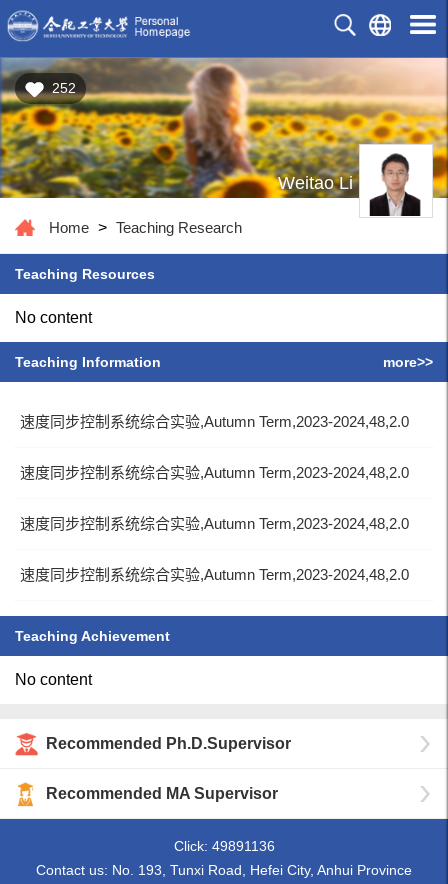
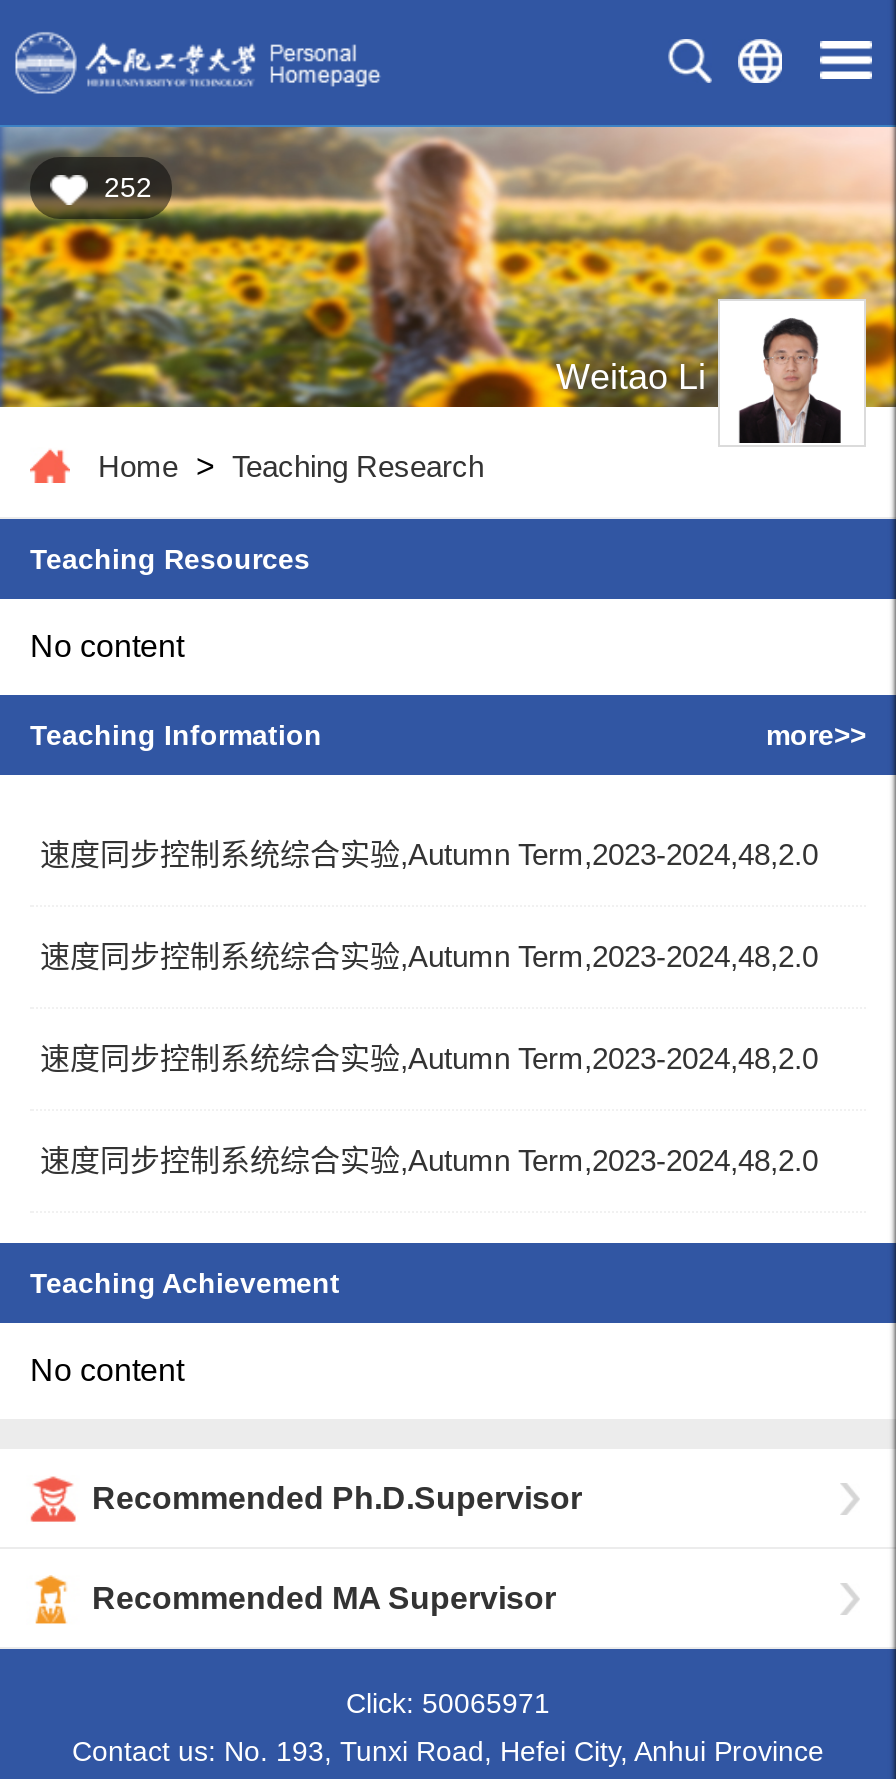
[173,838,274,854] Click: 49891136 -> [346,1687,550,1719] Click: 50065971

